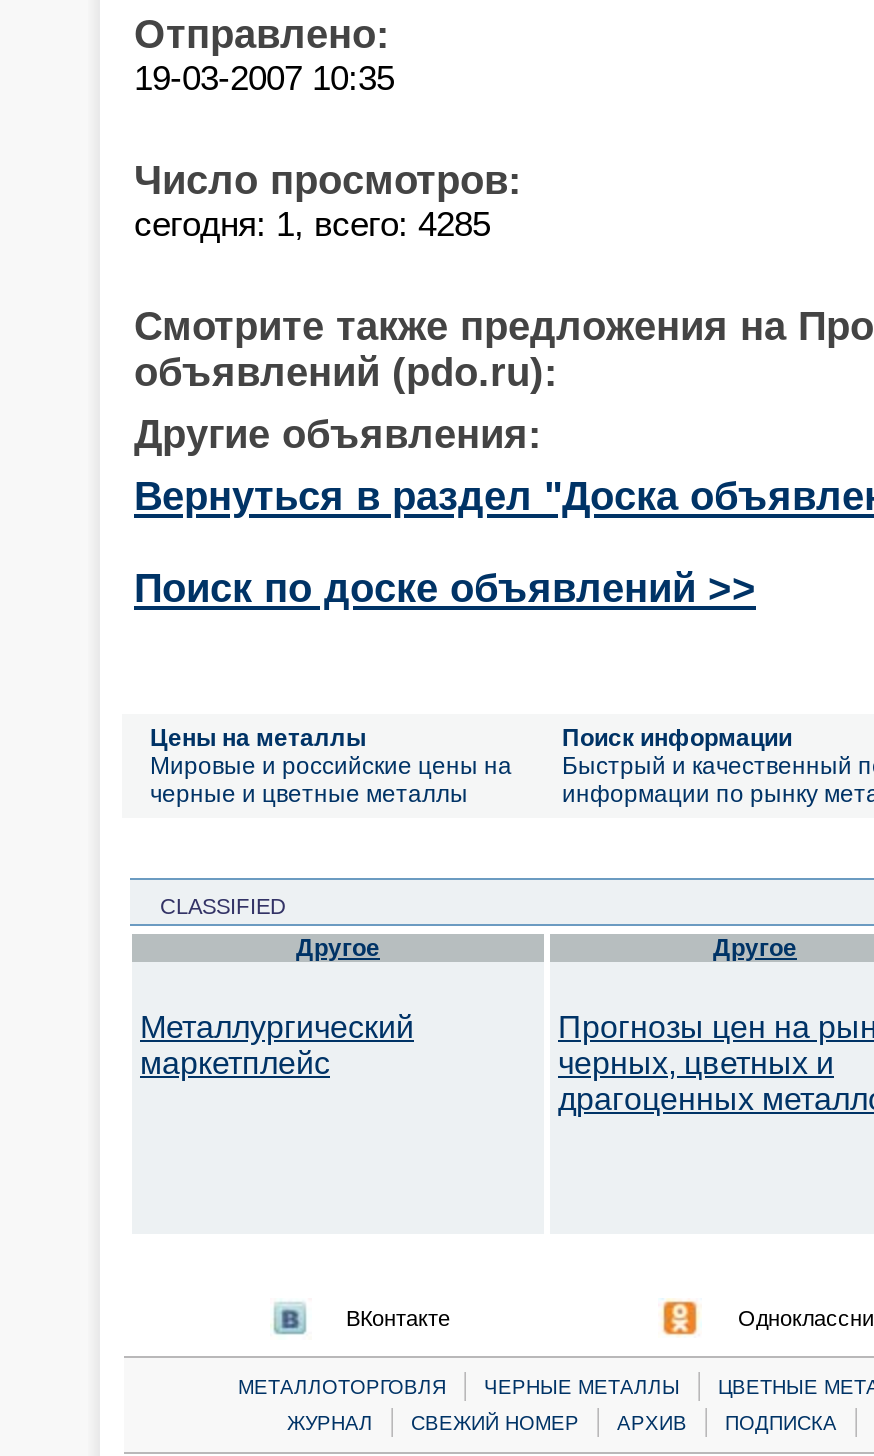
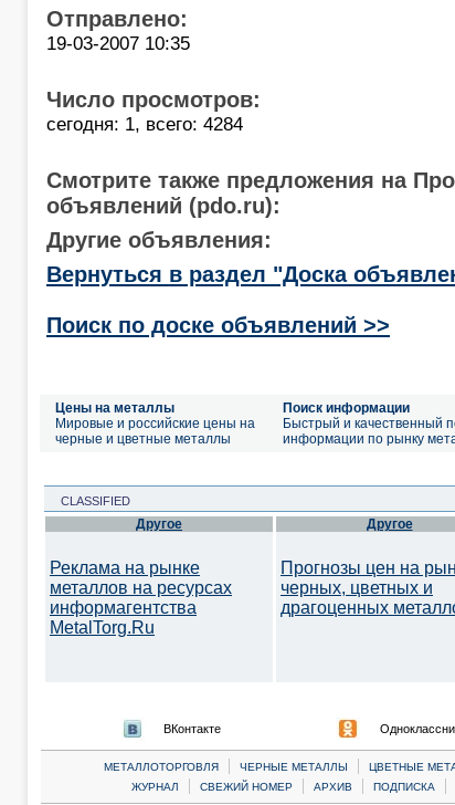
[134,204,490,244] сегодня: 1, всего: 4285 -> [46,113,243,135] сегодня: 1, всего: 4284
[140,1010,414,1080] Металлургический | маркетплейс -> [50,558,232,637] Реклама на рынке | металлов на ресурсах | информагентства | MetalTorg.Ru

